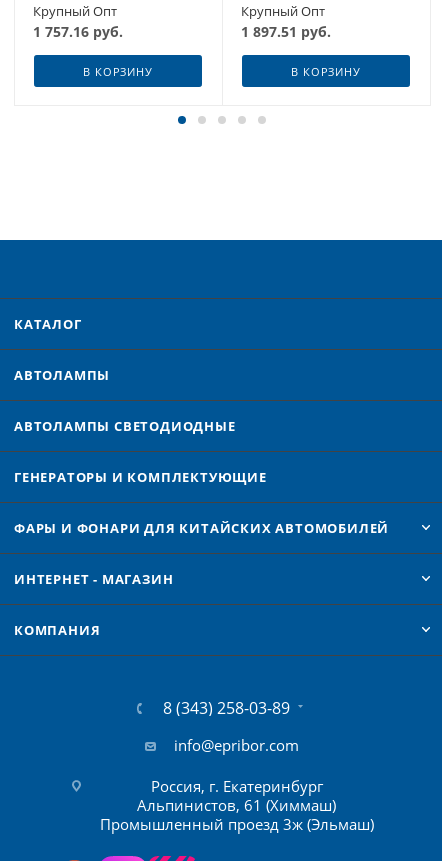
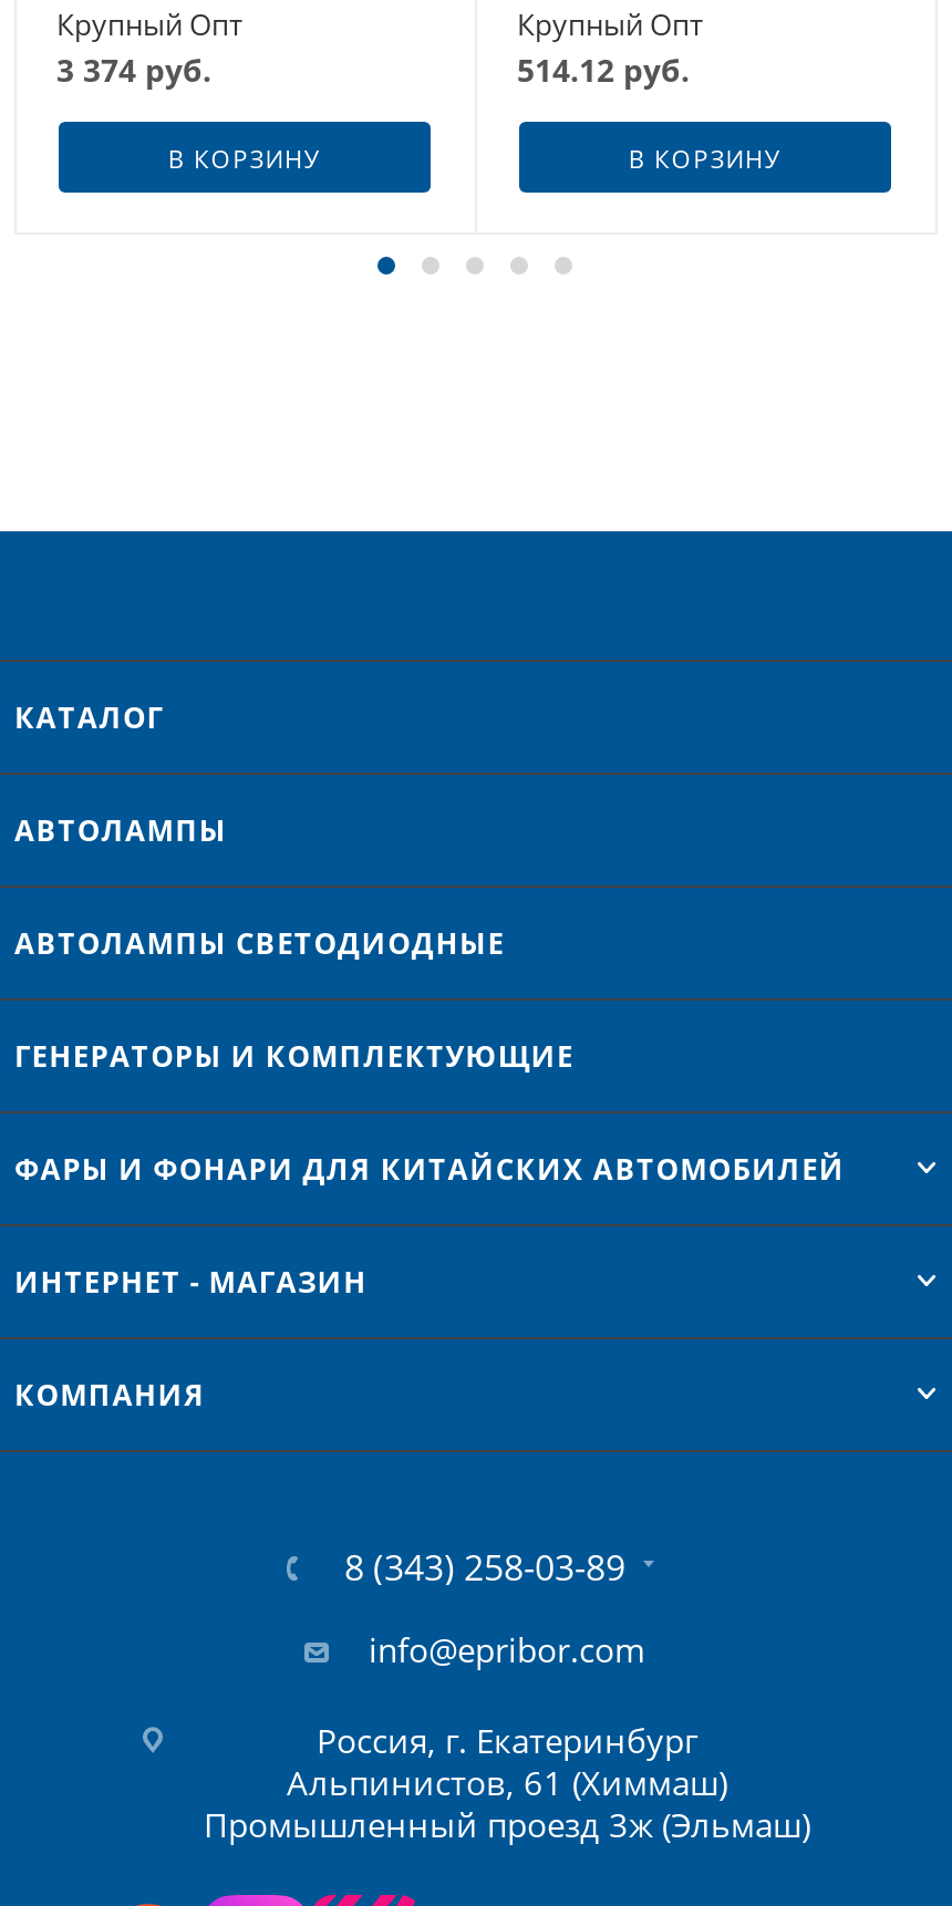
[33,22,123,41] 1 757.16 руб. -> [56,50,211,92] 3 374 руб.
[241,22,331,41] 1 897.51 руб. -> [517,50,690,92] 514.12 руб.

